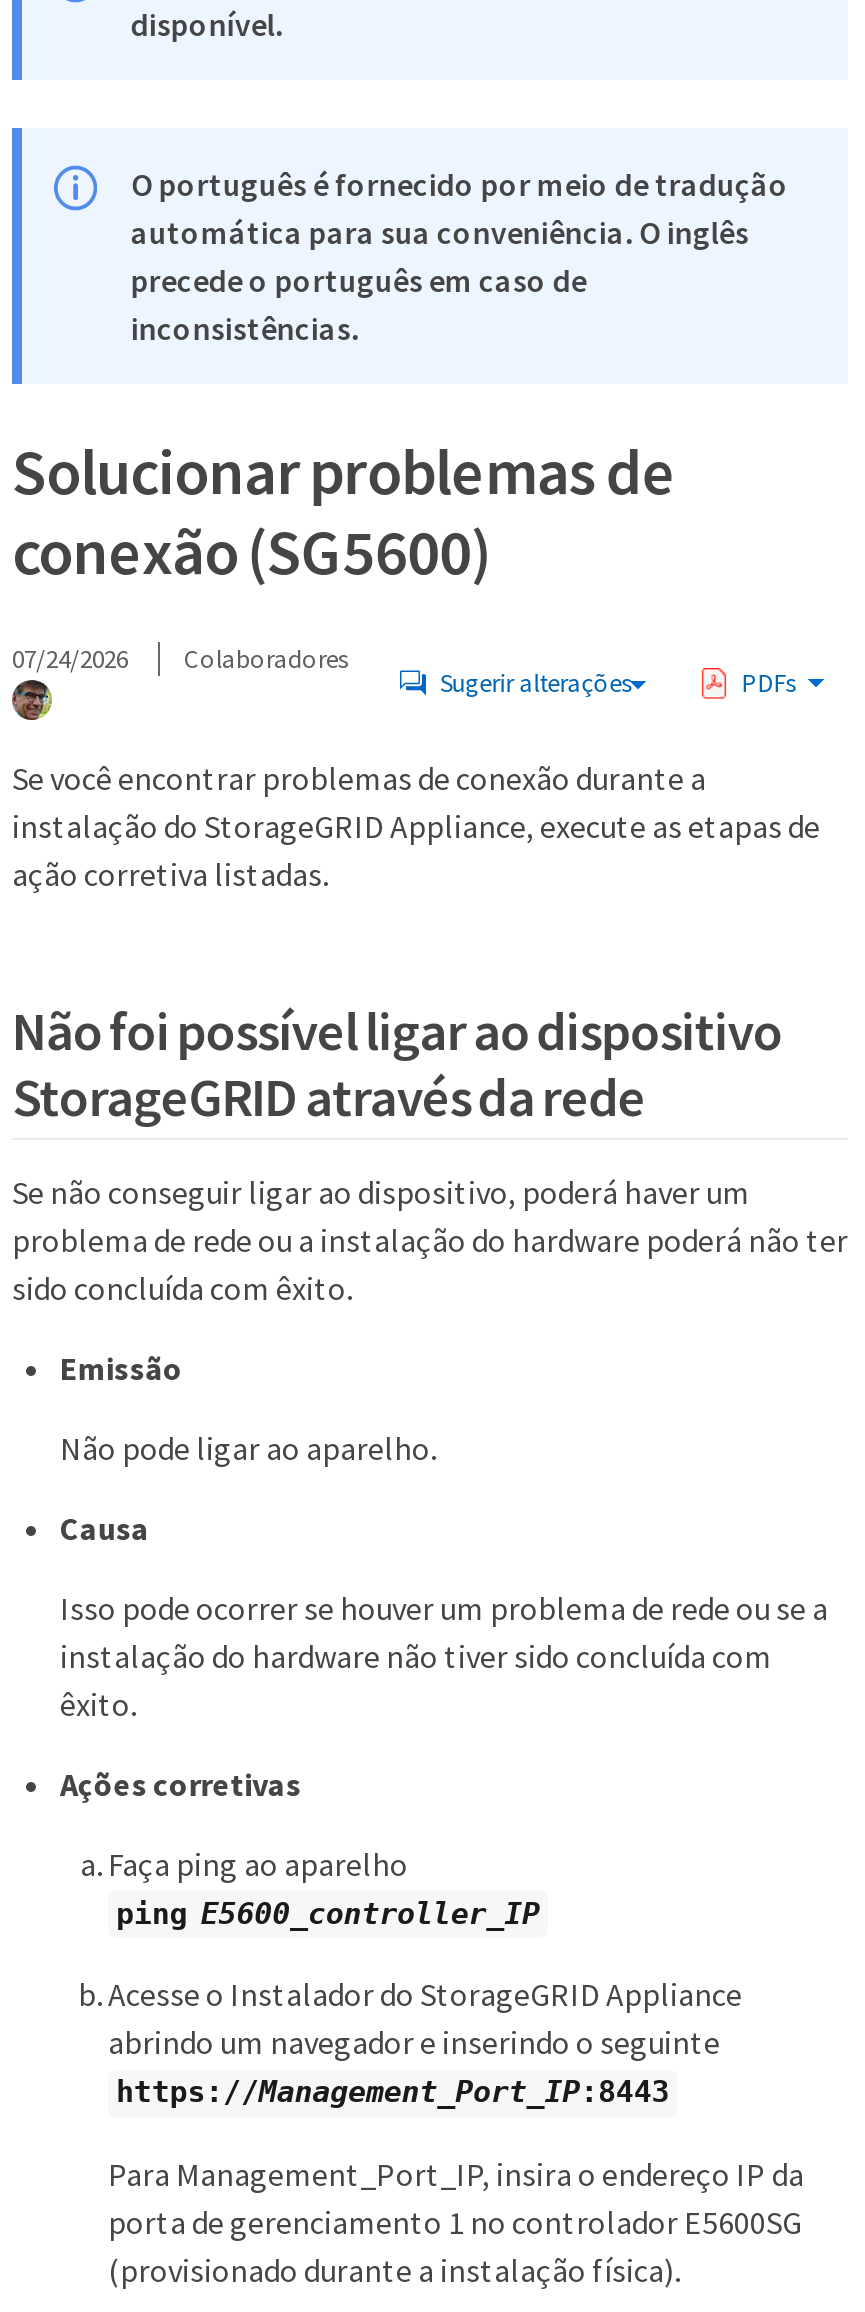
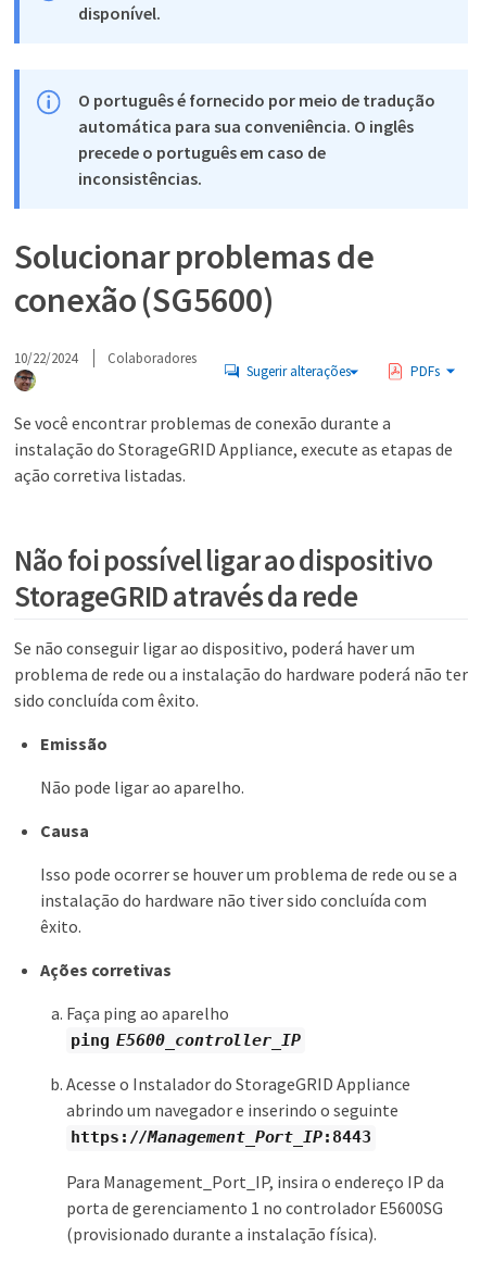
[12,642,348,676] 07/24/2026 Colaboradores -> [14,349,197,367] 10/22/2024 Colaboradores

